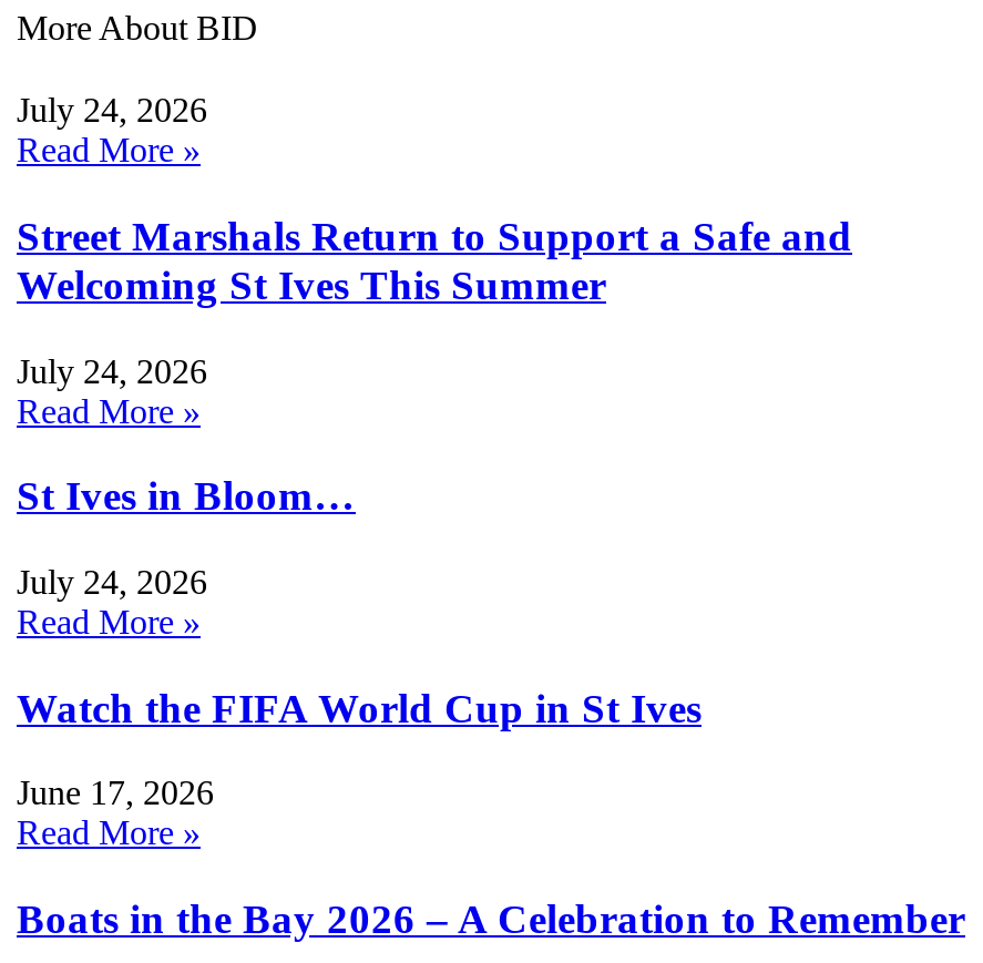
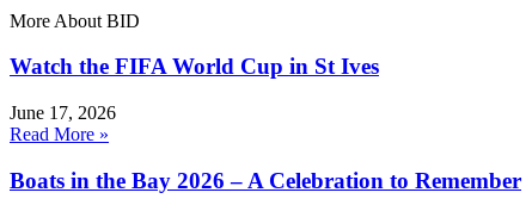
[17,91,852,640] July 24, 2026 | Read More » | Street Marshals Return to Support a Safe and | Welcoming St Ives This Summer | July 24, 2026 | Read More » | St Ives in Bloom… | July 24, 2026 | Read More » -> none

